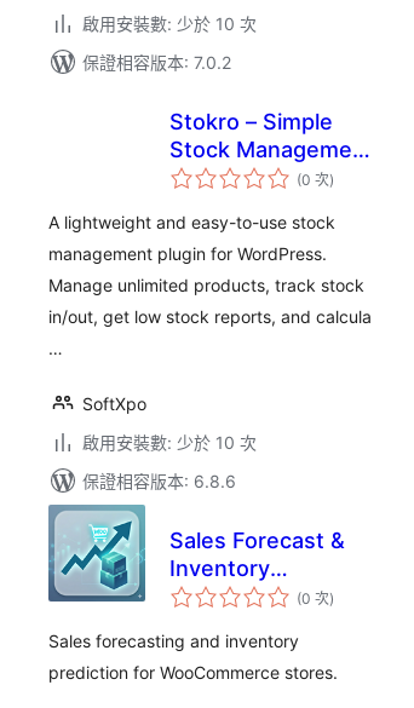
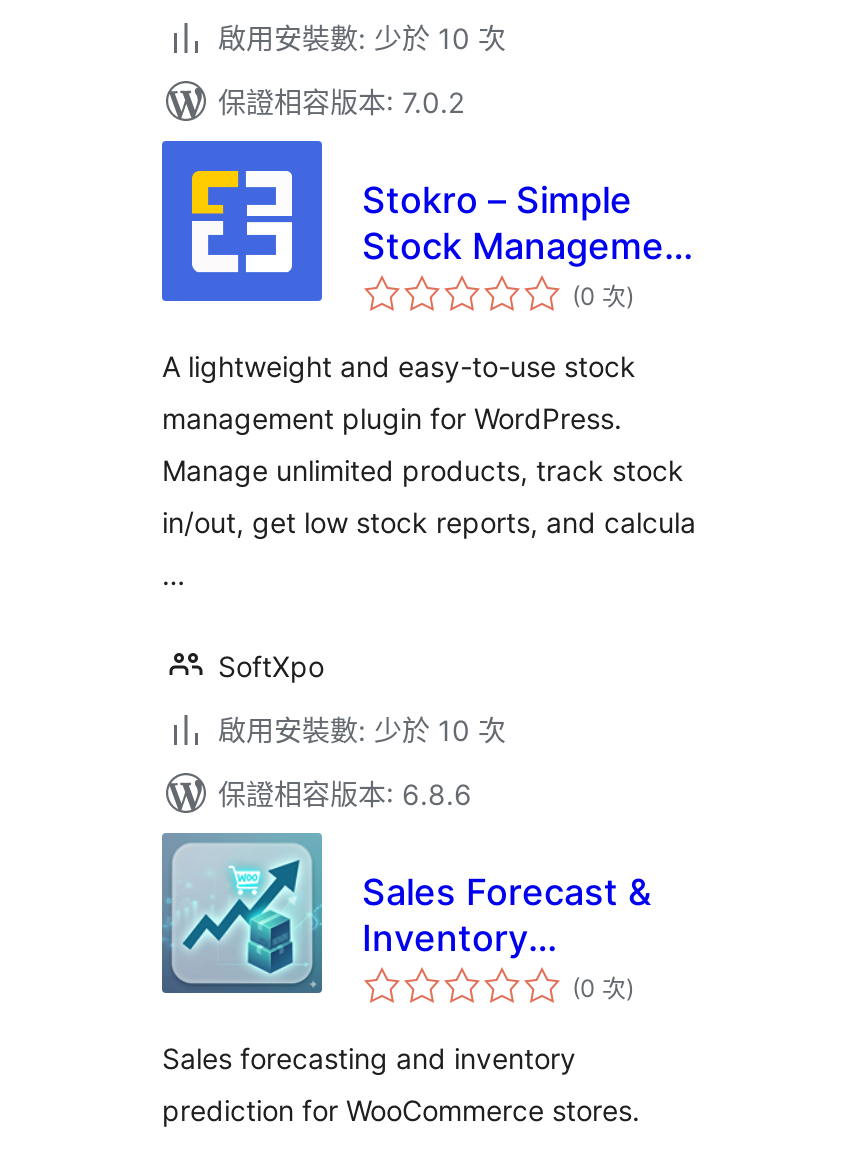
none -> [160,139,324,303] [image]

